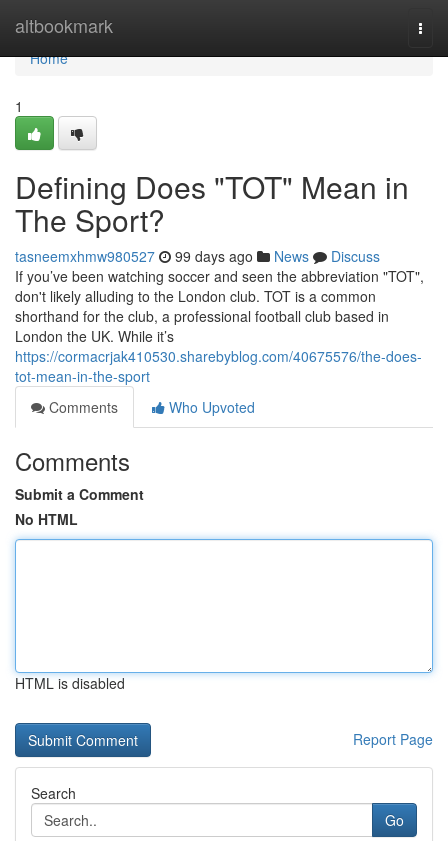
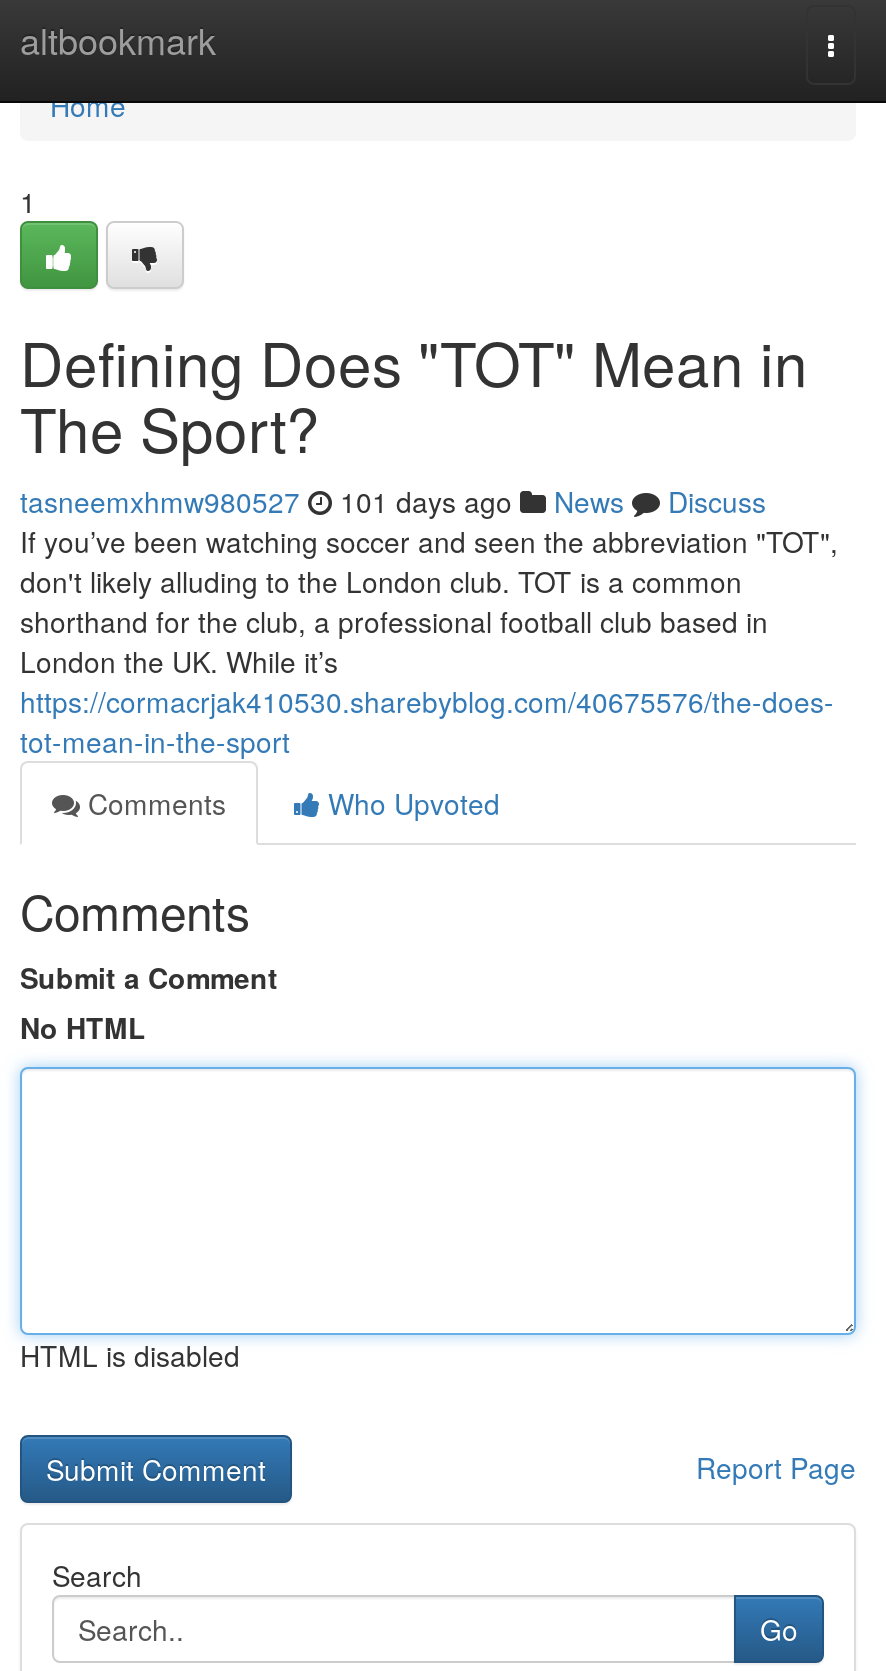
[15,246,380,266] tasneemxhmw980527 99 days ago News Discuss -> [20,481,766,521] tasneemxhmw980527 101 days ago News Discuss

